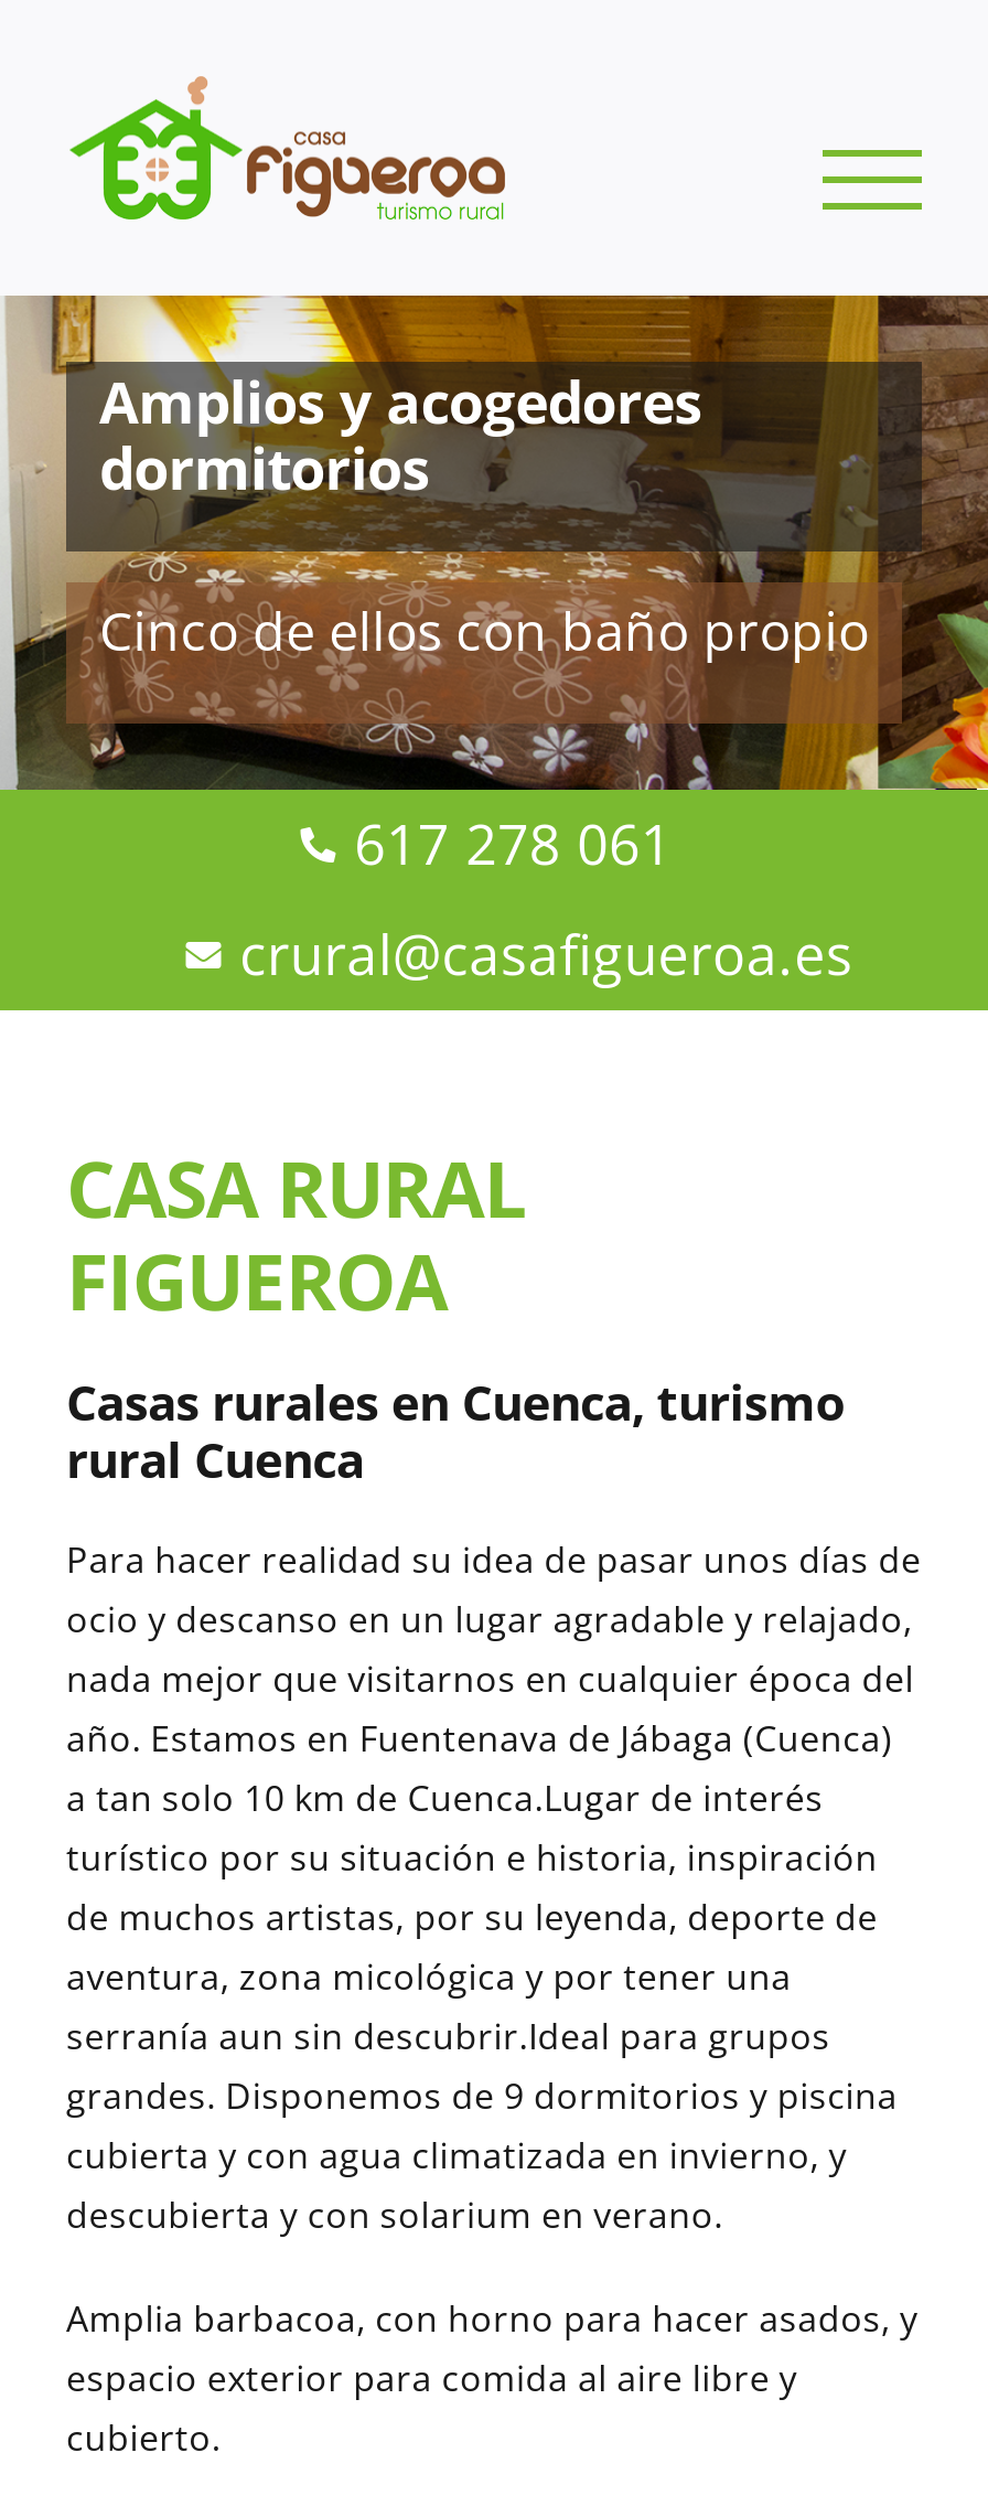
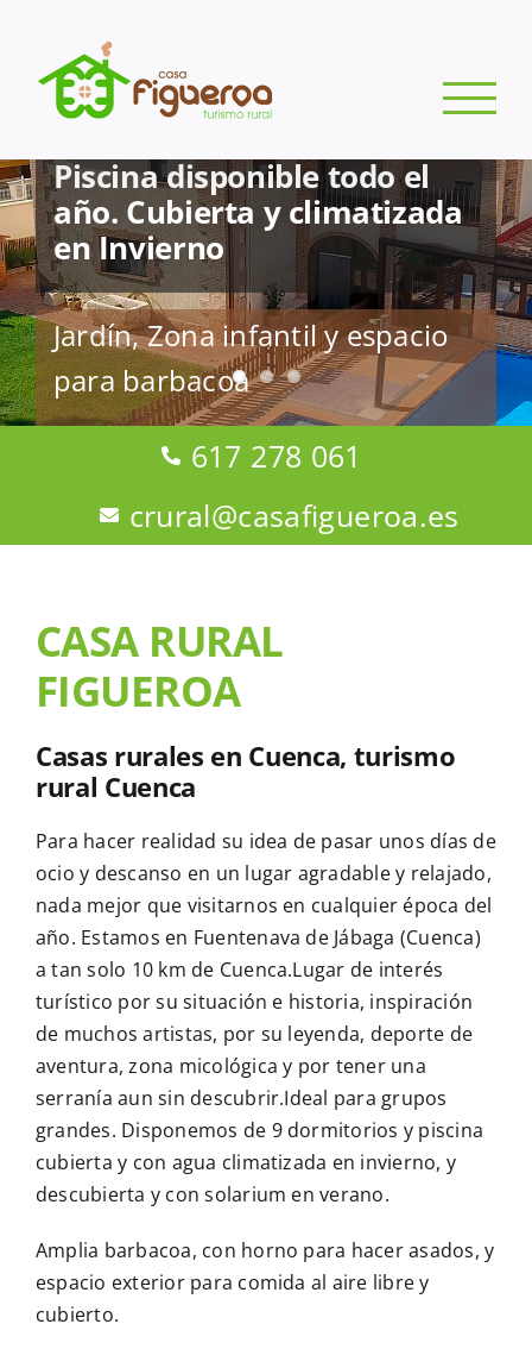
[7,293,981,792] [image] | Amplios y acogedores | dormitorios -> [4,155,528,427] [image] | Piscina disponible todo el | año. Cubierta y climatizada | en Invierno
[99,592,869,665] Cinco de ellos con baño propio -> [53,315,448,400] Jardín, Zona infantil y espacio | para barbacoa

